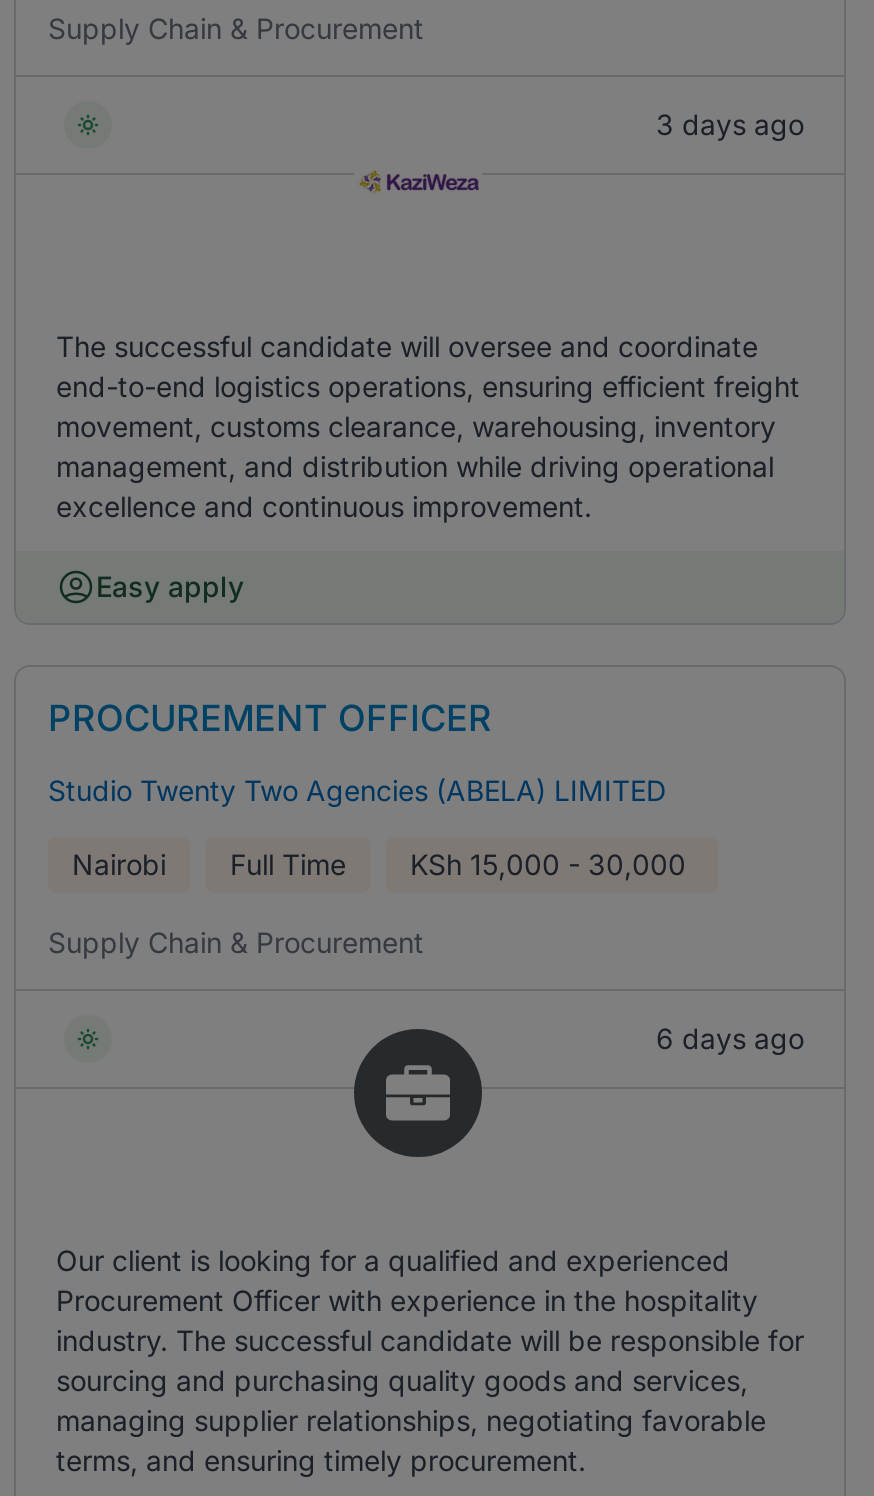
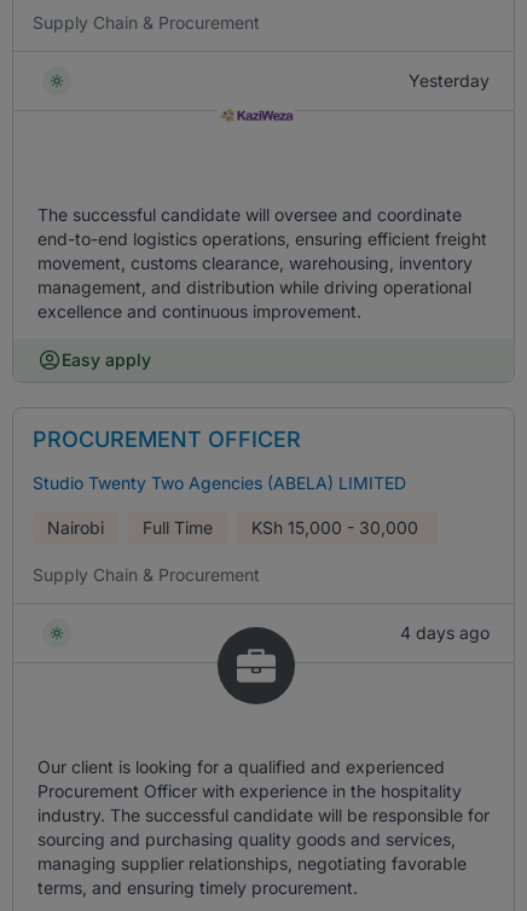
[656,107,804,141] 3 days ago -> [409,70,490,91] Yesterday
[656,1021,804,1055] 6 days ago -> [400,622,490,643] 4 days ago

